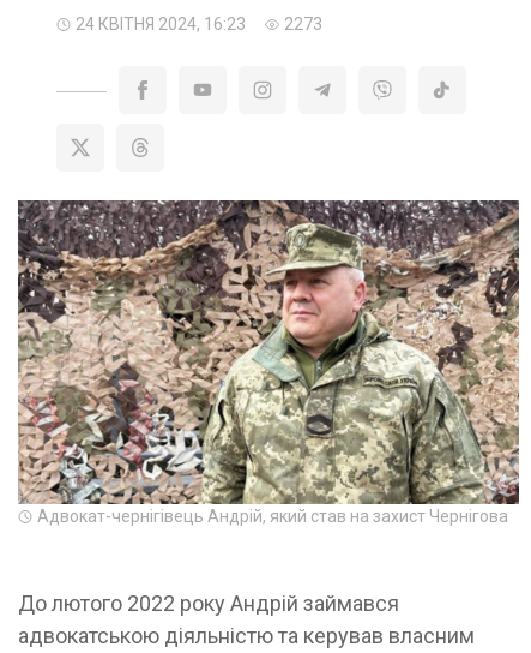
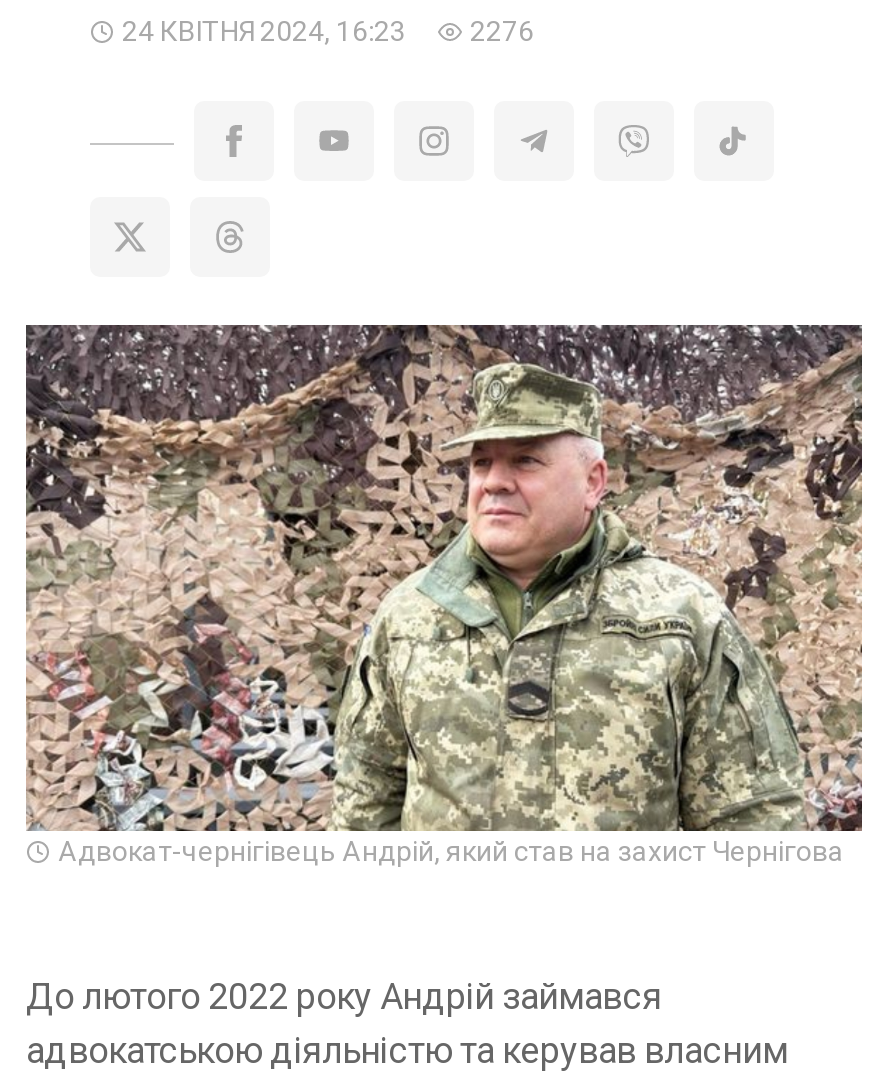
[76,14,322,34] 24 КВІТНЯ 2024, 16:23 2273 -> [122,15,534,47] 24 КВІТНЯ 2024, 16:23 2276

